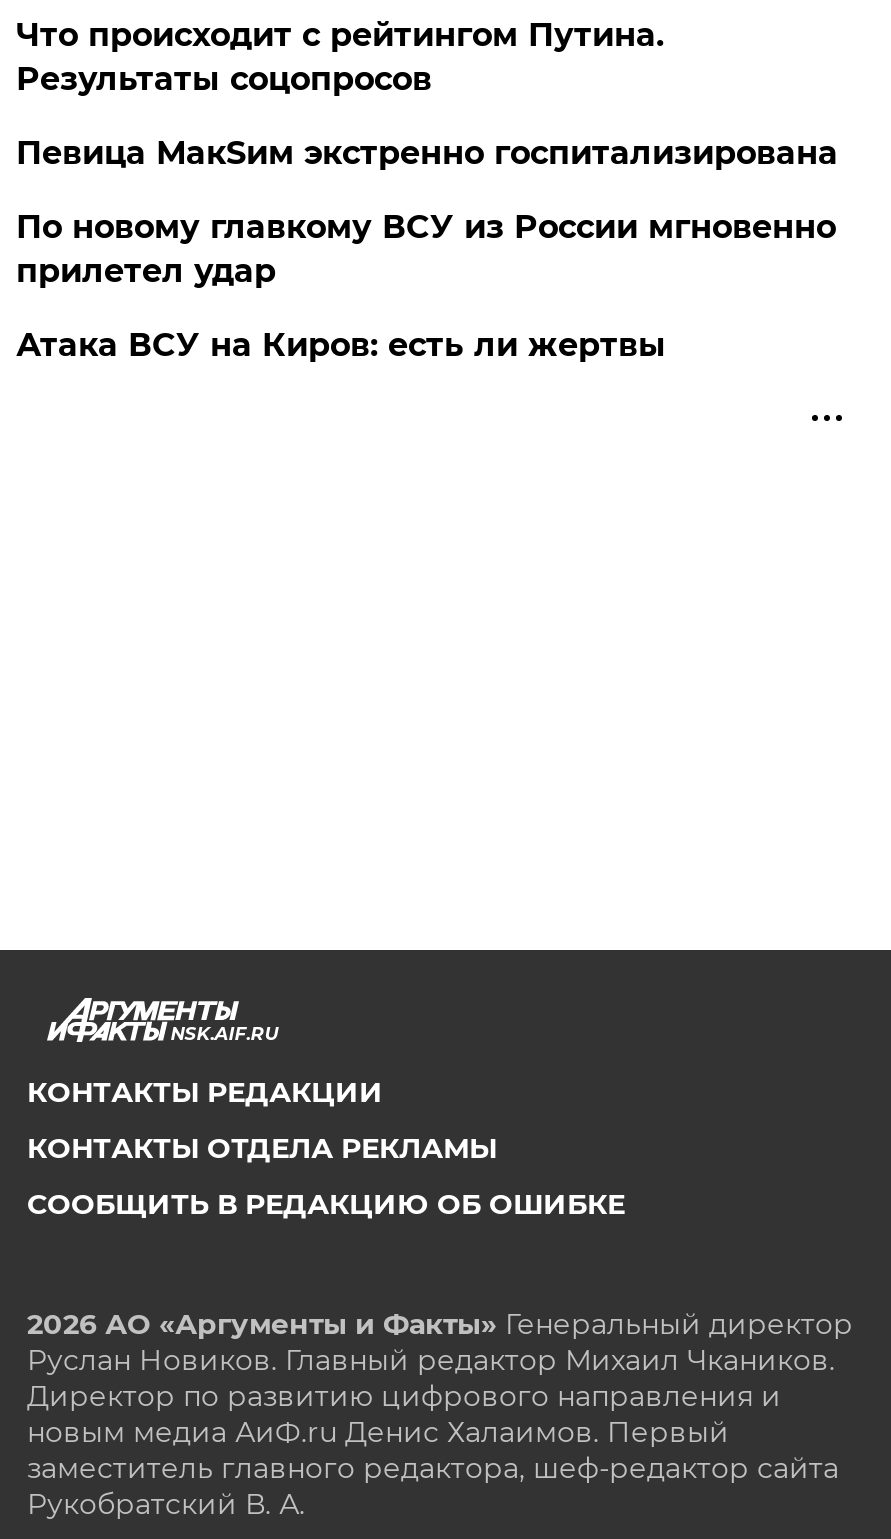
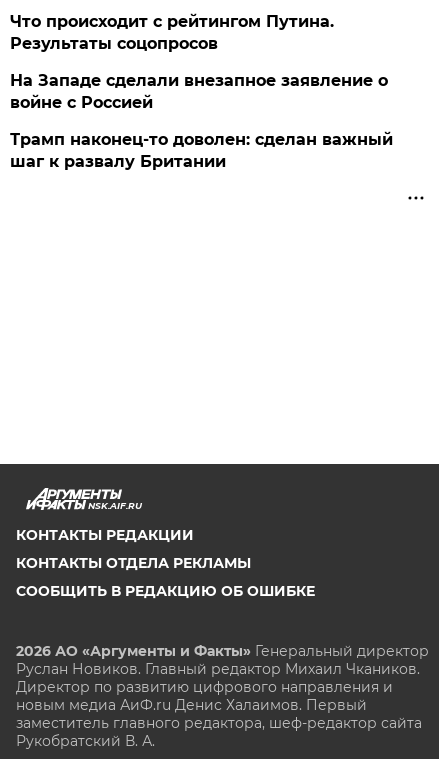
[16,134,838,364] Певица МакSим экстренно госпитализирована | По новому главкому ВСУ из России мгновенно | прилетел удар | Атака ВСУ на Киров: есть ли жертвы -> [10,71,393,171] На Западе сделали внезапное заявление о | войне с Россией | Трамп наконец-то доволен: сделан важный | шаг к развалу Британии

